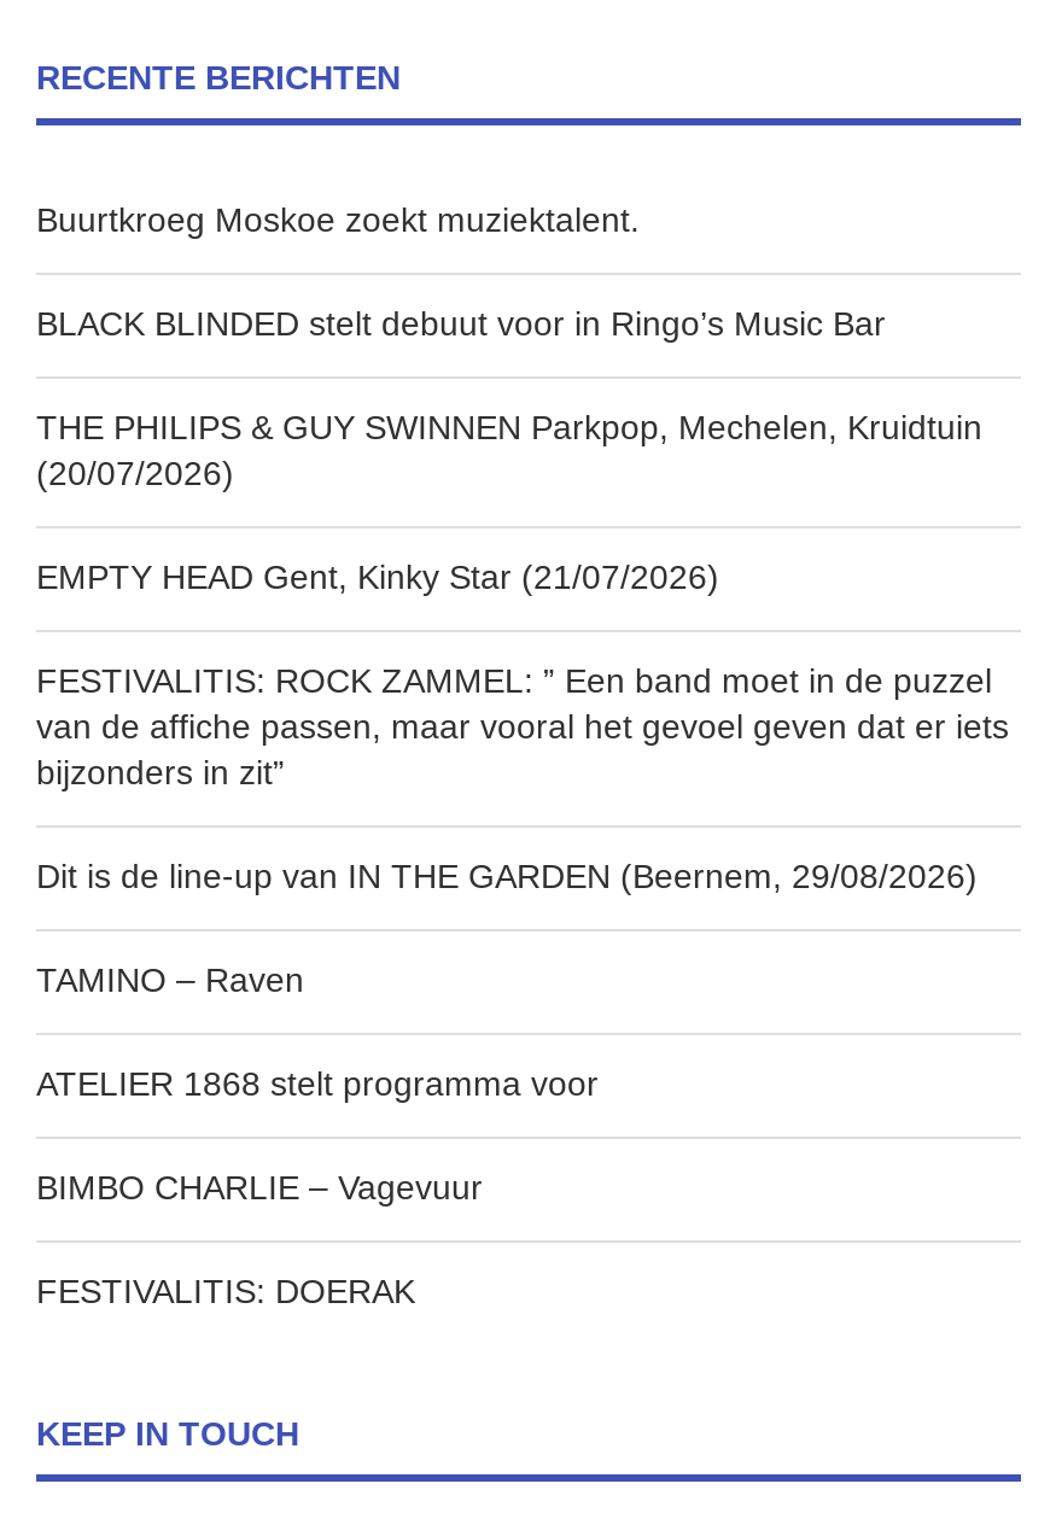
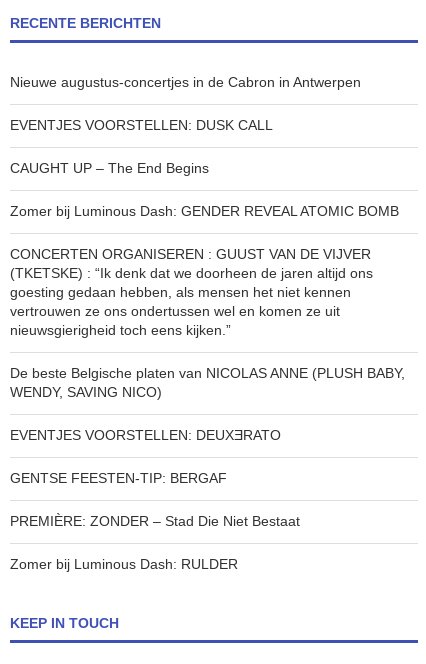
[36,201,640,240] Buurtkroeg Moskoe zoekt muziektalent. -> [10,74,361,90] Nieuwe augustus-concertjes in de Cabron in Antwerpen
[36,305,886,344] BLACK BLINDED stelt debuut voor in Ringo’s Music Bar -> [10,117,273,133] EVENTJES VOORSTELLEN: DUSK CALL
[36,409,982,493] THE PHILIPS & GUY SWINNEN Parkpop, Mechelen, Kruidtuin | (20/07/2026) -> [10,160,209,176] CAUGHT UP – The End Begins
[36,558,719,597] EMPTY HEAD Gent, Kinky Star (21/07/2026) -> [10,203,399,219] Zomer bij Luminous Dash: GENDER REVEAL ATOMIC BOMB
[36,662,1009,792] FESTIVALITIS: ROCK ZAMMEL: ” Een band moet in de puzzel | van de affiche passen, maar vooral het gevoel geven dat er iets | bijzonders in zit” -> [10,246,373,338] CONCERTEN ORGANISEREN : GUUST VAN DE VIJVER | (TKETSKE) : “Ik denk dat we doorheen de jaren altijd ons | goesting gedaan hebben, als mensen het niet kennen | vertrouwen ze ons ondertussen wel en komen ze uit | nieuwsgierigheid toch eens kijken.”
[36,858,978,896] Dit is de line-up van IN THE GARDEN (Beernem, 29/08/2026) -> [10,365,405,400] De beste Belgische platen van NICOLAS ANNE (PLUSH BABY, | WENDY, SAVING NICO)
[36,961,304,1000] TAMINO – Raven -> [10,427,281,443] EVENTJES VOORSTELLEN: DEUXƎRATO
[36,1065,599,1104] ATELIER 1868 stelt programma voor -> [10,470,227,486] GENTSE FEESTEN-TIP: BERGAF
[36,1169,483,1208] BIMBO CHARLIE – Vagevuur -> [10,513,300,529] PREMIÈRE: ZONDER – Stad Die Niet Bestaat
[36,1273,415,1311] FESTIVALITIS: DOERAK -> [10,556,238,572] Zomer bij Luminous Dash: RULDER

